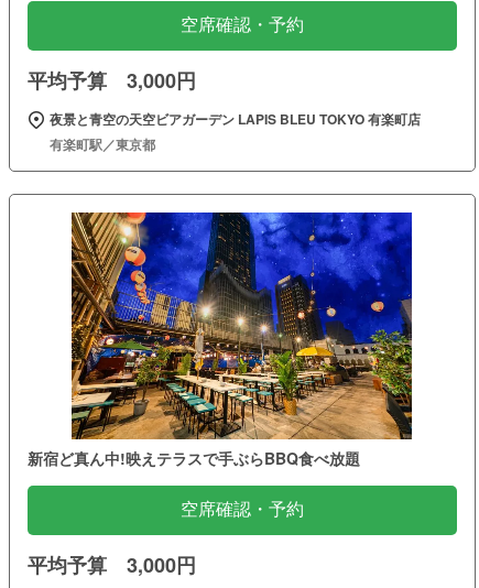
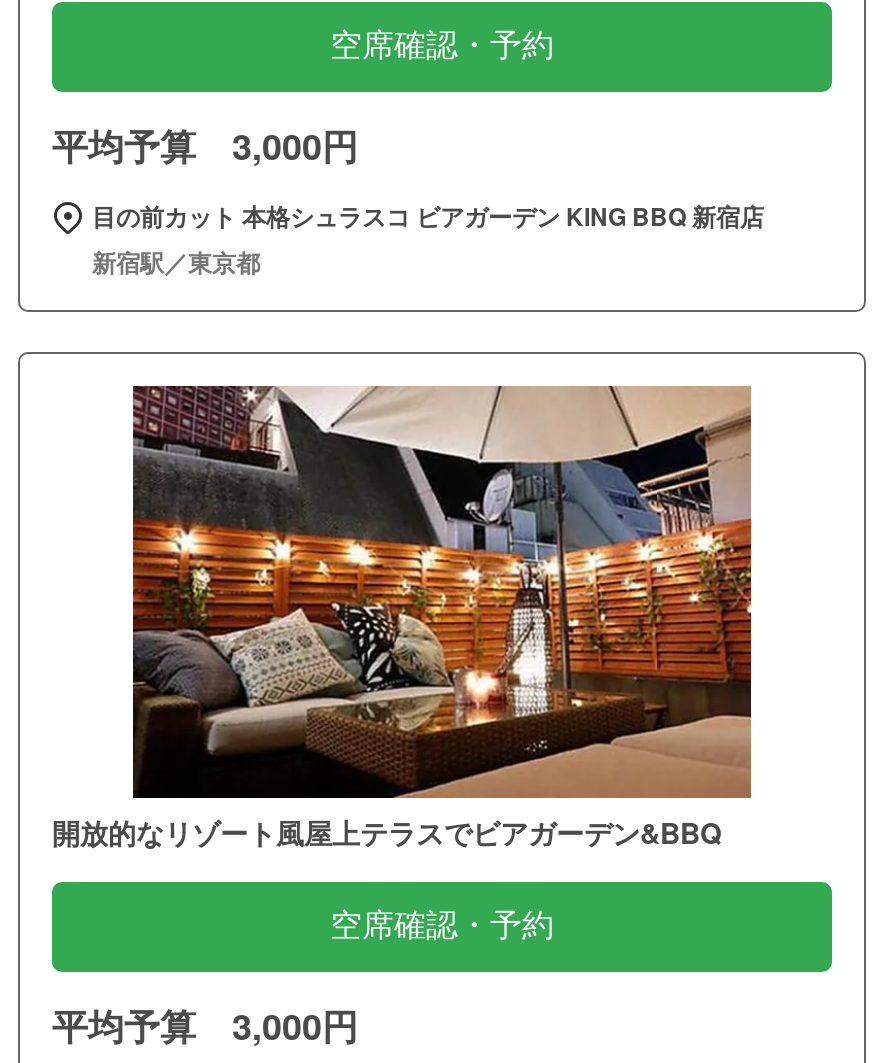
[50,110,421,155] 夜景と青空の天空ビアガーデン LAPIS BLEU TOKYO 有楽町店 | 有楽町駅／東京都 -> [92,199,764,281] 目の前カット 本格シュラスコ ビアガーデン KING BBQ 新宿店 | 新宿駅／東京都
[28,211,413,470] [image] | 新宿ど真ん中!映えテラスで手ぶらBBQ食べ放題 -> [52,384,754,853] [image] | 開放的なリゾート風屋上テラスでビアガーデン&BBQ

